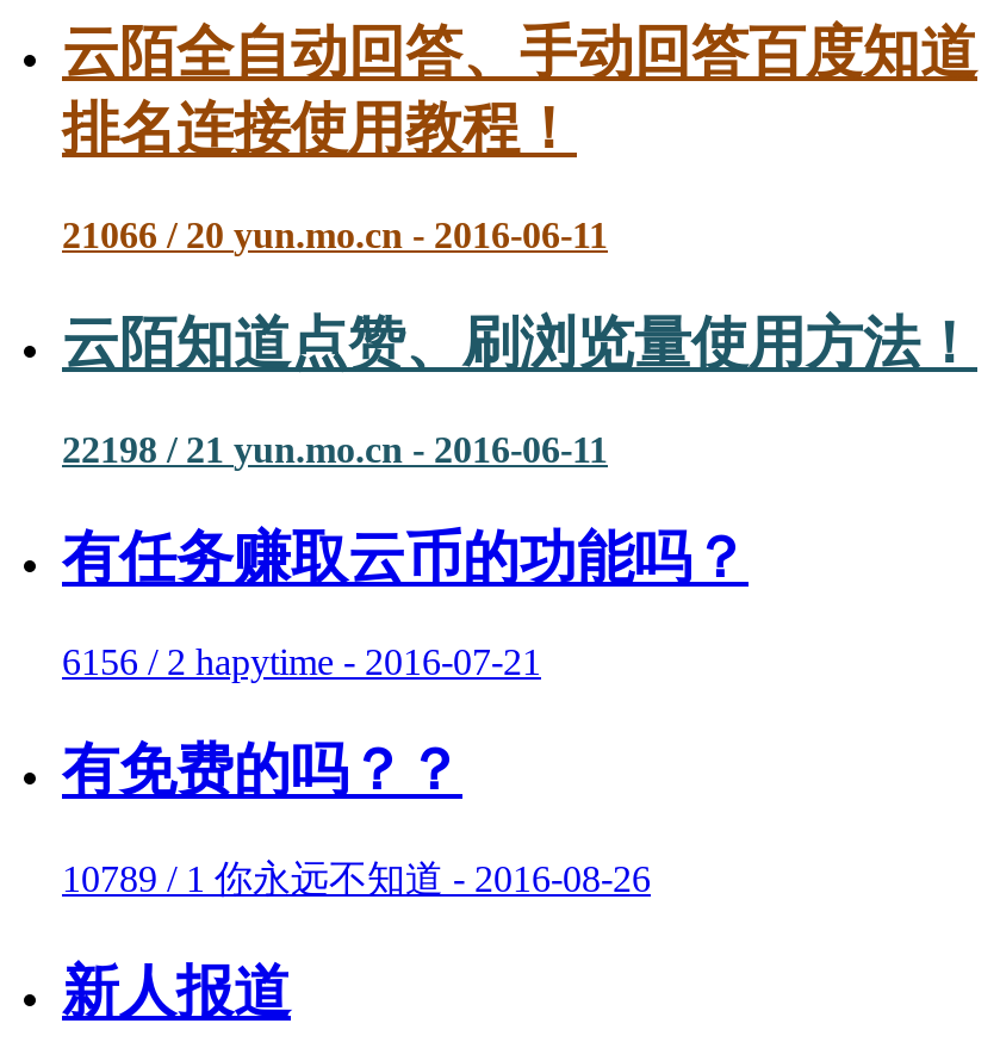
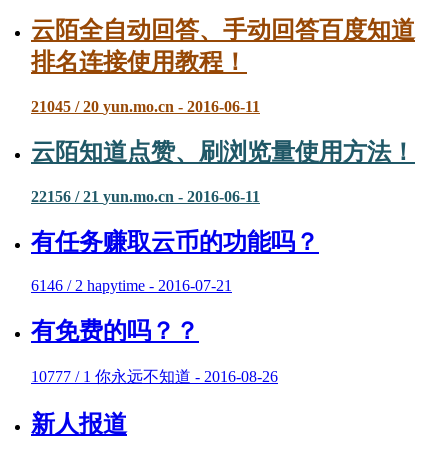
[62,214,608,255] 21066 / 20 yun.mo.cn - 2016-06-11 -> [31,98,260,115] 21045 / 20 yun.mo.cn - 2016-06-11
[62,428,608,469] 22198 / 21 yun.mo.cn - 2016-06-11 -> [31,188,260,205] 22156 / 21 yun.mo.cn - 2016-06-11
[62,642,541,683] 6156 / 2 hapytime - 2016-07-21 -> [31,277,232,294] 6146 / 2 hapytime - 2016-07-21
[62,859,651,899] 10789 / 1 你永远不知道 - 2016-08-26 -> [31,368,278,385] 10777 / 1 你永远不知道 - 2016-08-26

